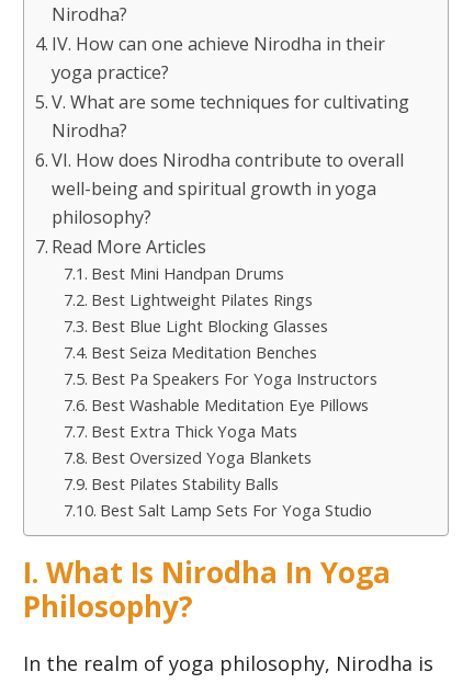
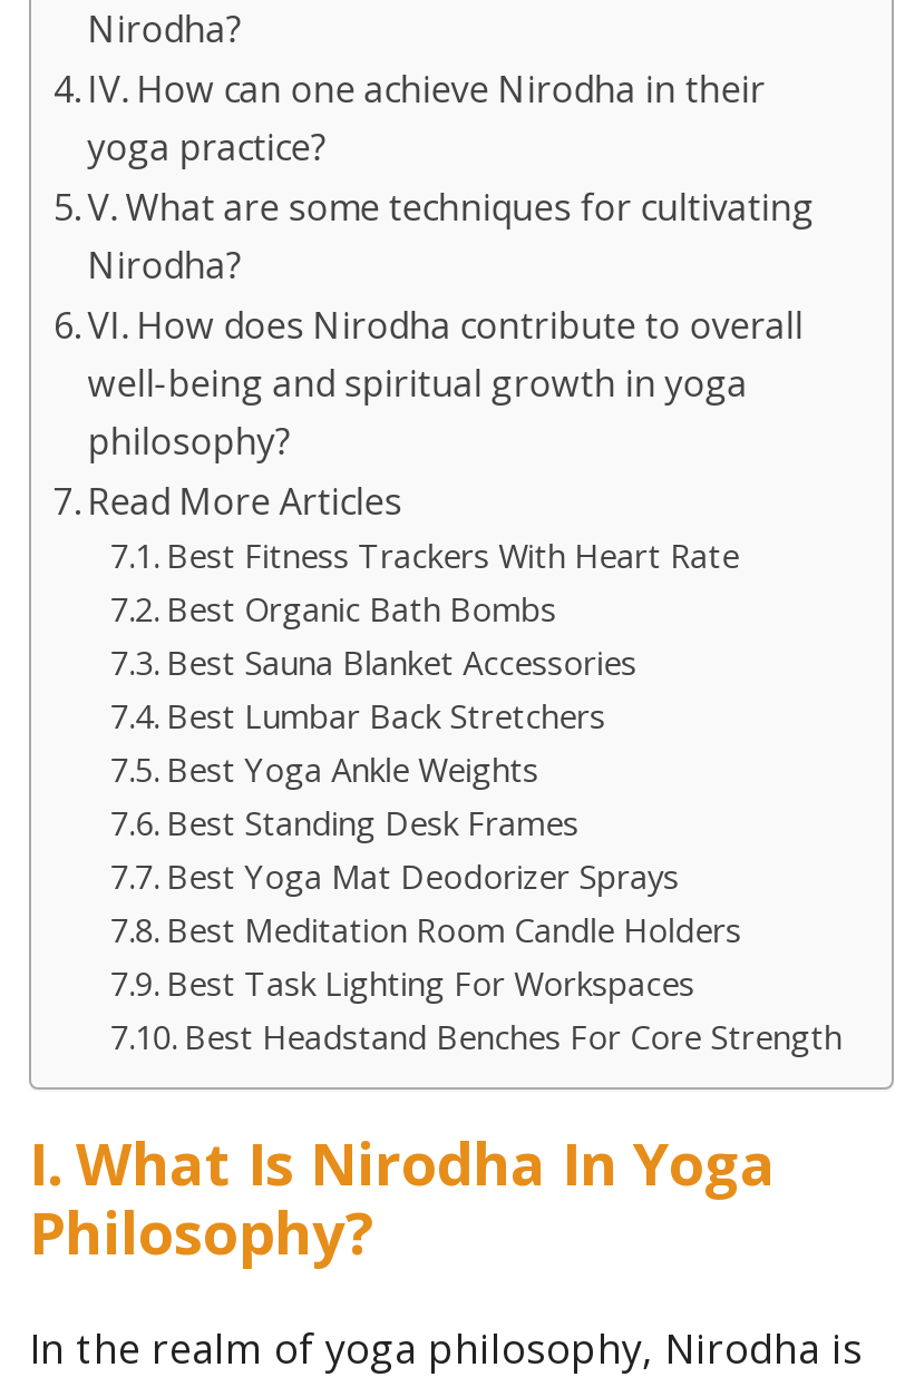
[91,262,377,521] Best Mini Handpan Drums | Best Lightweight Pilates Rings | Best Blue Light Blocking Glasses | Best Seiza Meditation Benches | Best Pa Speakers For Yoga Instructors | Best Washable Meditation Eye Pillows | Best Extra Thick Yoga Mats | Best Oversized Yoga Blankets | Best Pilates Stability Balls | Best Salt Lamp Sets For Yoga Studio -> [166,533,842,1058] Best Fitness Trackers With Heart Rate | Best Organic Bath Bombs | Best Sauna Blanket Accessories | Best Lumbar Back Stretchers | Best Yoga Ankle Weights | Best Standing Desk Frames | Best Yoga Mat Deodorizer Sprays | Best Meditation Room Candle Holders | Best Task Lighting For Workspaces | Best Headstand Benches For Core Strength

